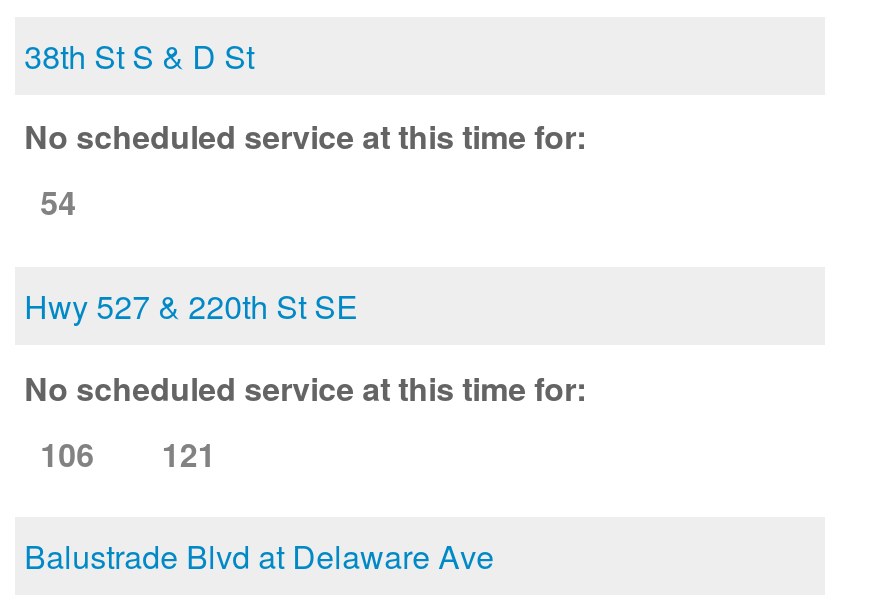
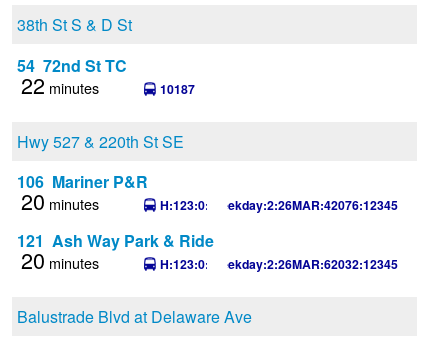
[24,114,586,226] No scheduled service at this time for: | 54 -> [17,54,195,100] 54 72nd St TC | 22minutes | 10187
[24,365,586,477] No scheduled service at this time for: | 106 | 121 -> [17,170,398,275] 106 Mariner P&R | 20 minutes | H:123:0:Weekday:2:26MAR:42076:12345 | 121 Ash Way Park & Ride | 20 minutes | H:123:0:Weekday:2:26MAR:62032:12345

